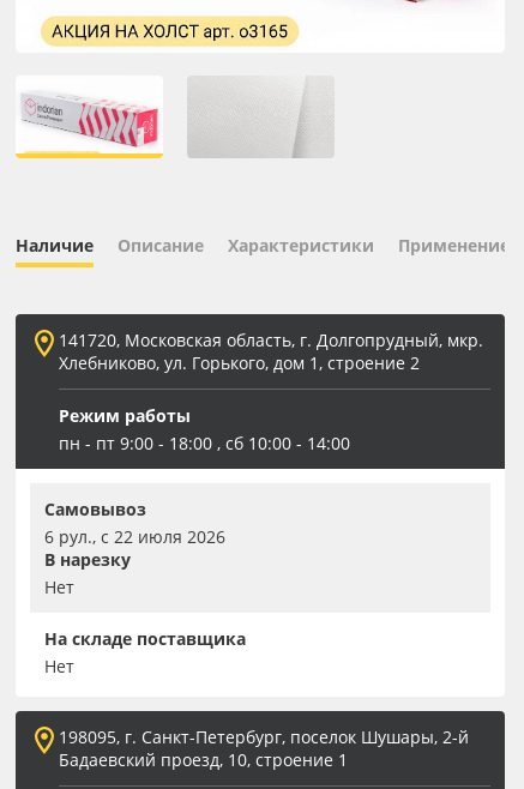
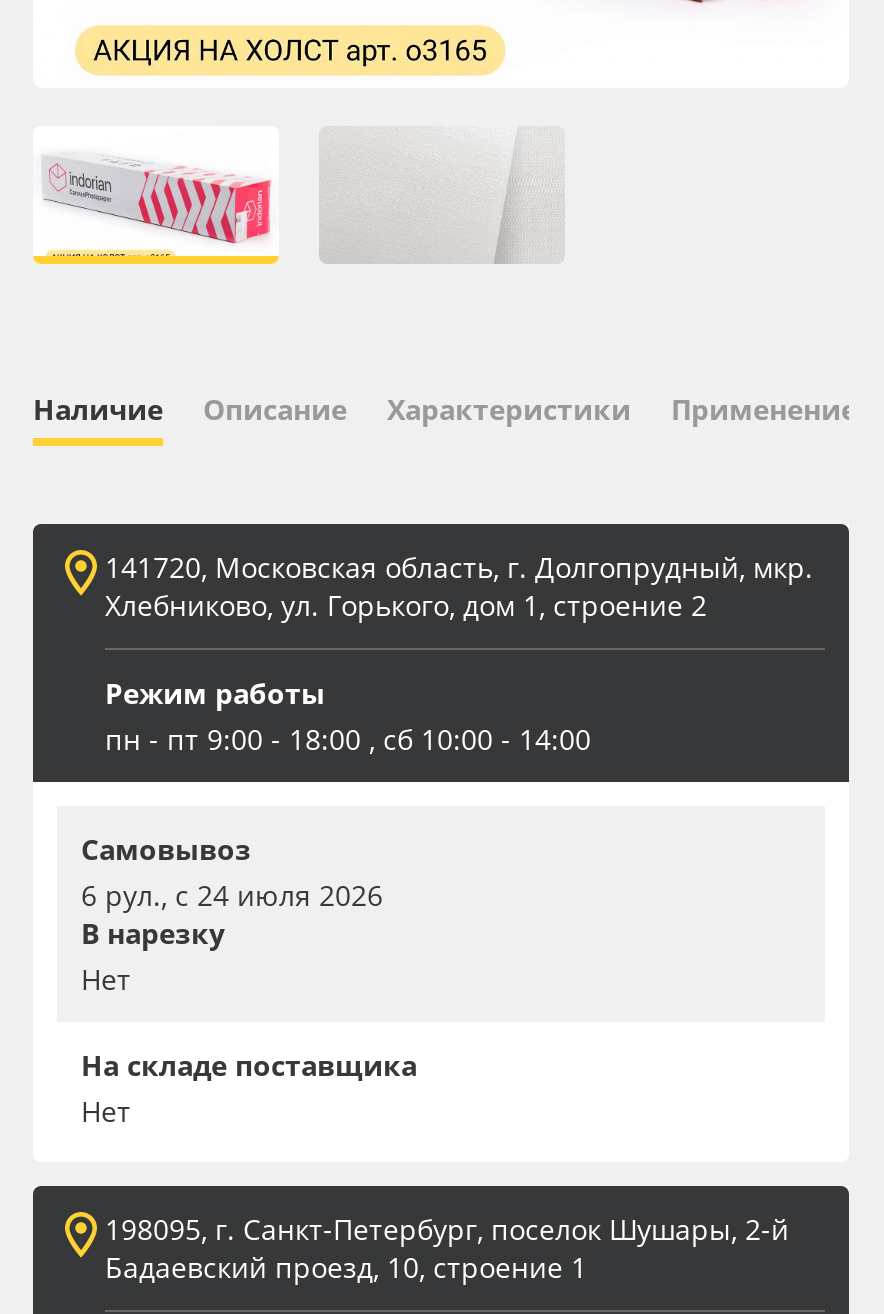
[44,525,225,548] 6 рул., с 22 июля 2026 -> [81,876,383,914] 6 рул., с 24 июля 2026

